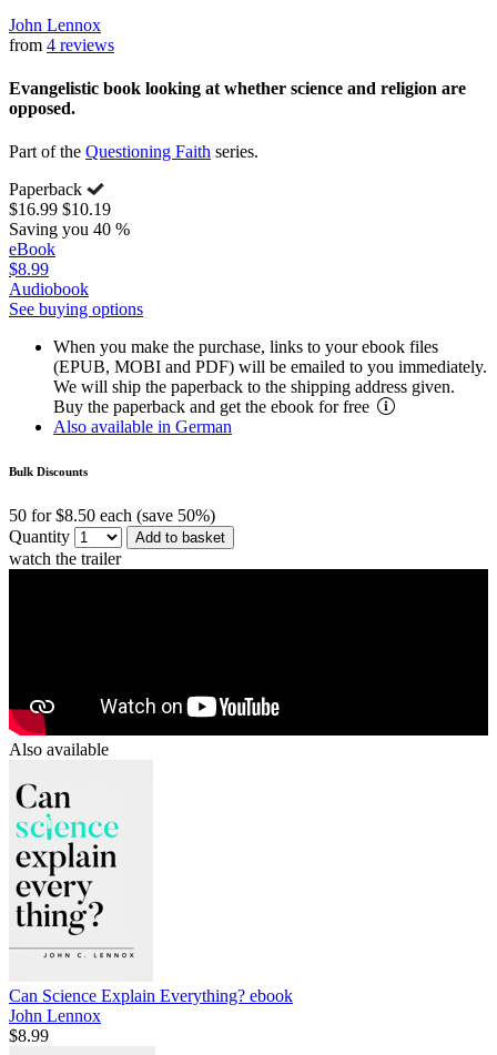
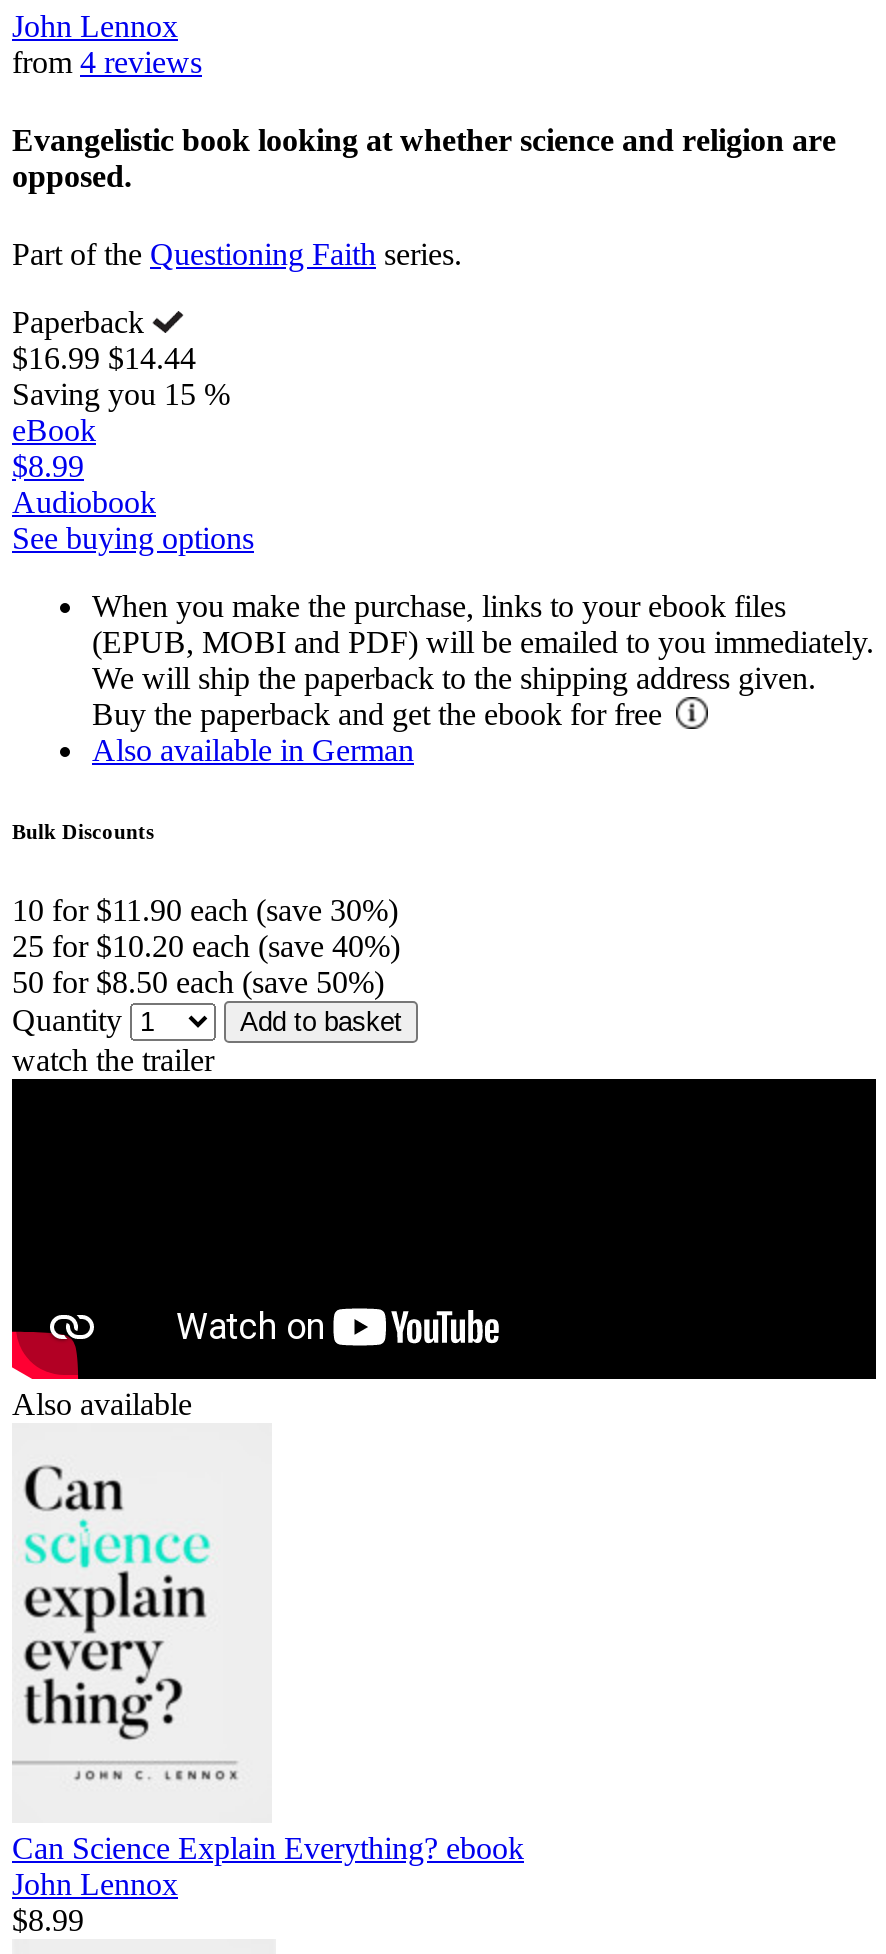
[9,200,111,219] $16.99 $10.19 -> [12,341,196,375] $16.99 $14.44
[9,220,130,239] Saving you 40 % -> [12,377,230,411] Saving you 15 %
none -> [12,893,400,963] 10 for $11.90 each (save 30%) | 25 for $10.20 each (save 40%)

